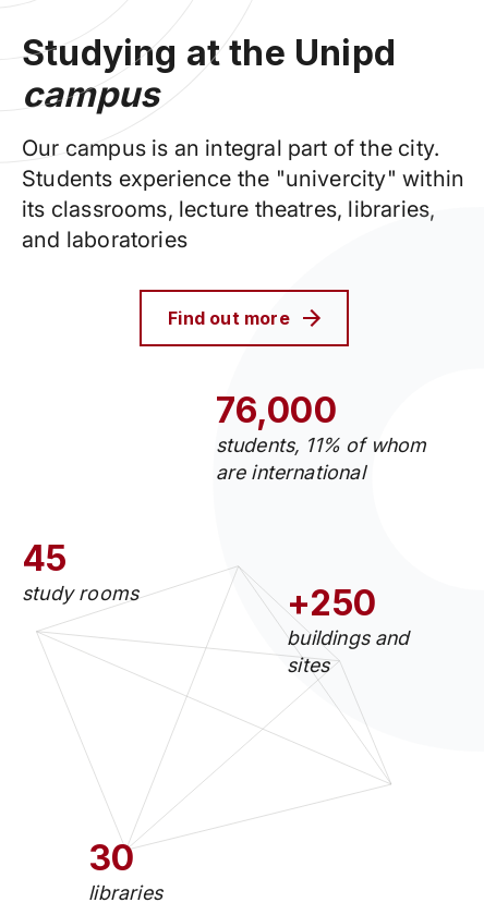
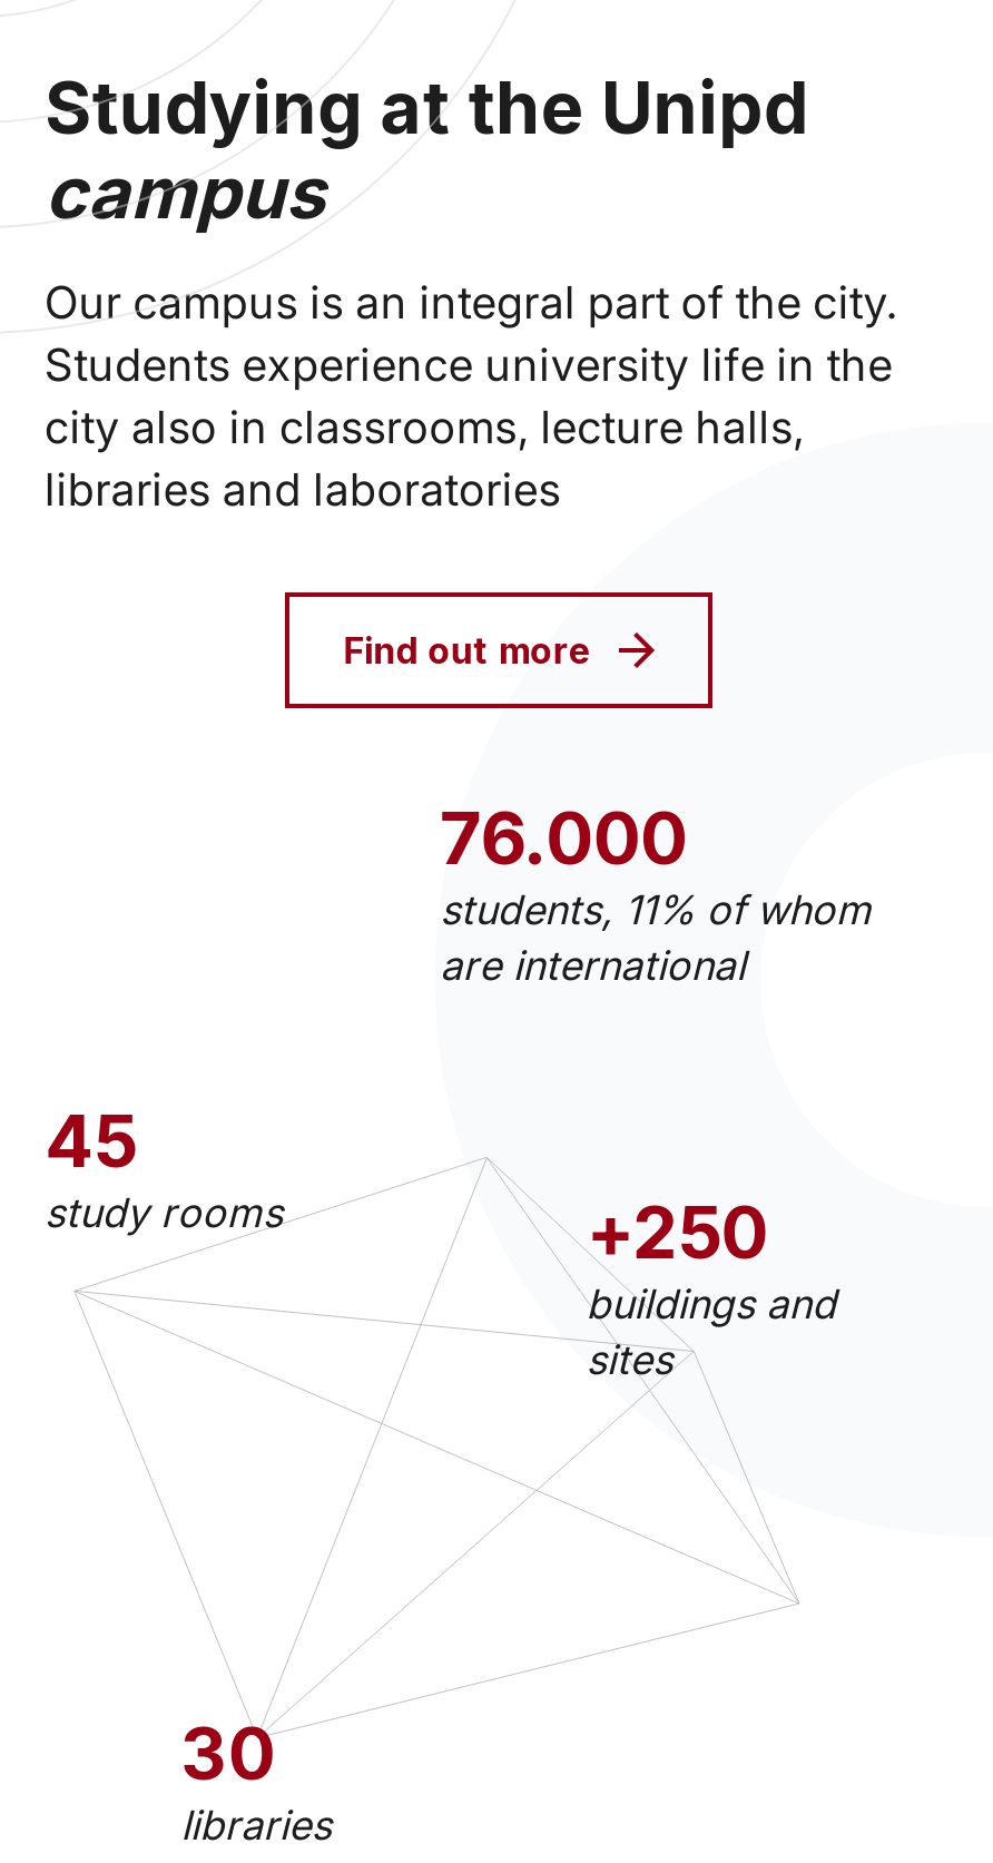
[22,166,464,253] Students experience the "univercity" within | its classrooms, lecture theatres, libraries, | and laboratories -> [45,339,893,517] Students experience university life in the | city also in classrooms, lecture halls, | libraries and laboratories
[215,389,337,432] 76,000 -> [440,796,688,882] 76.000

